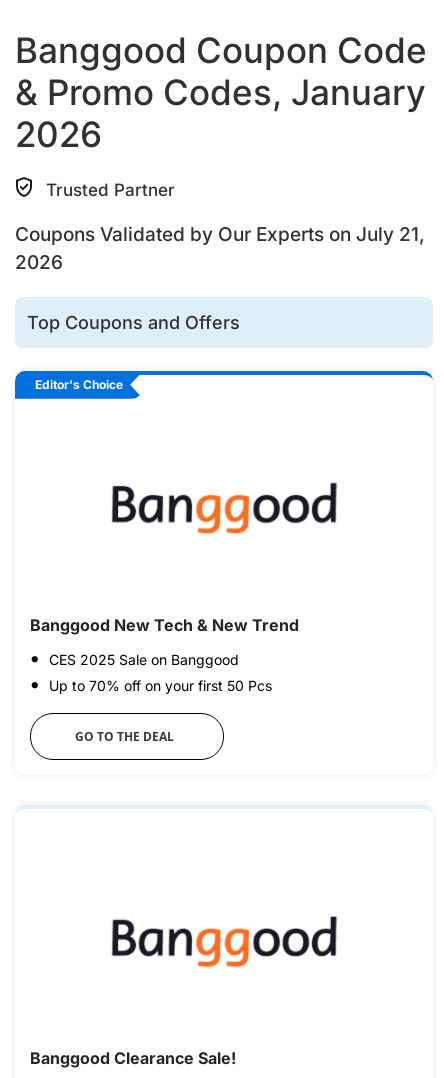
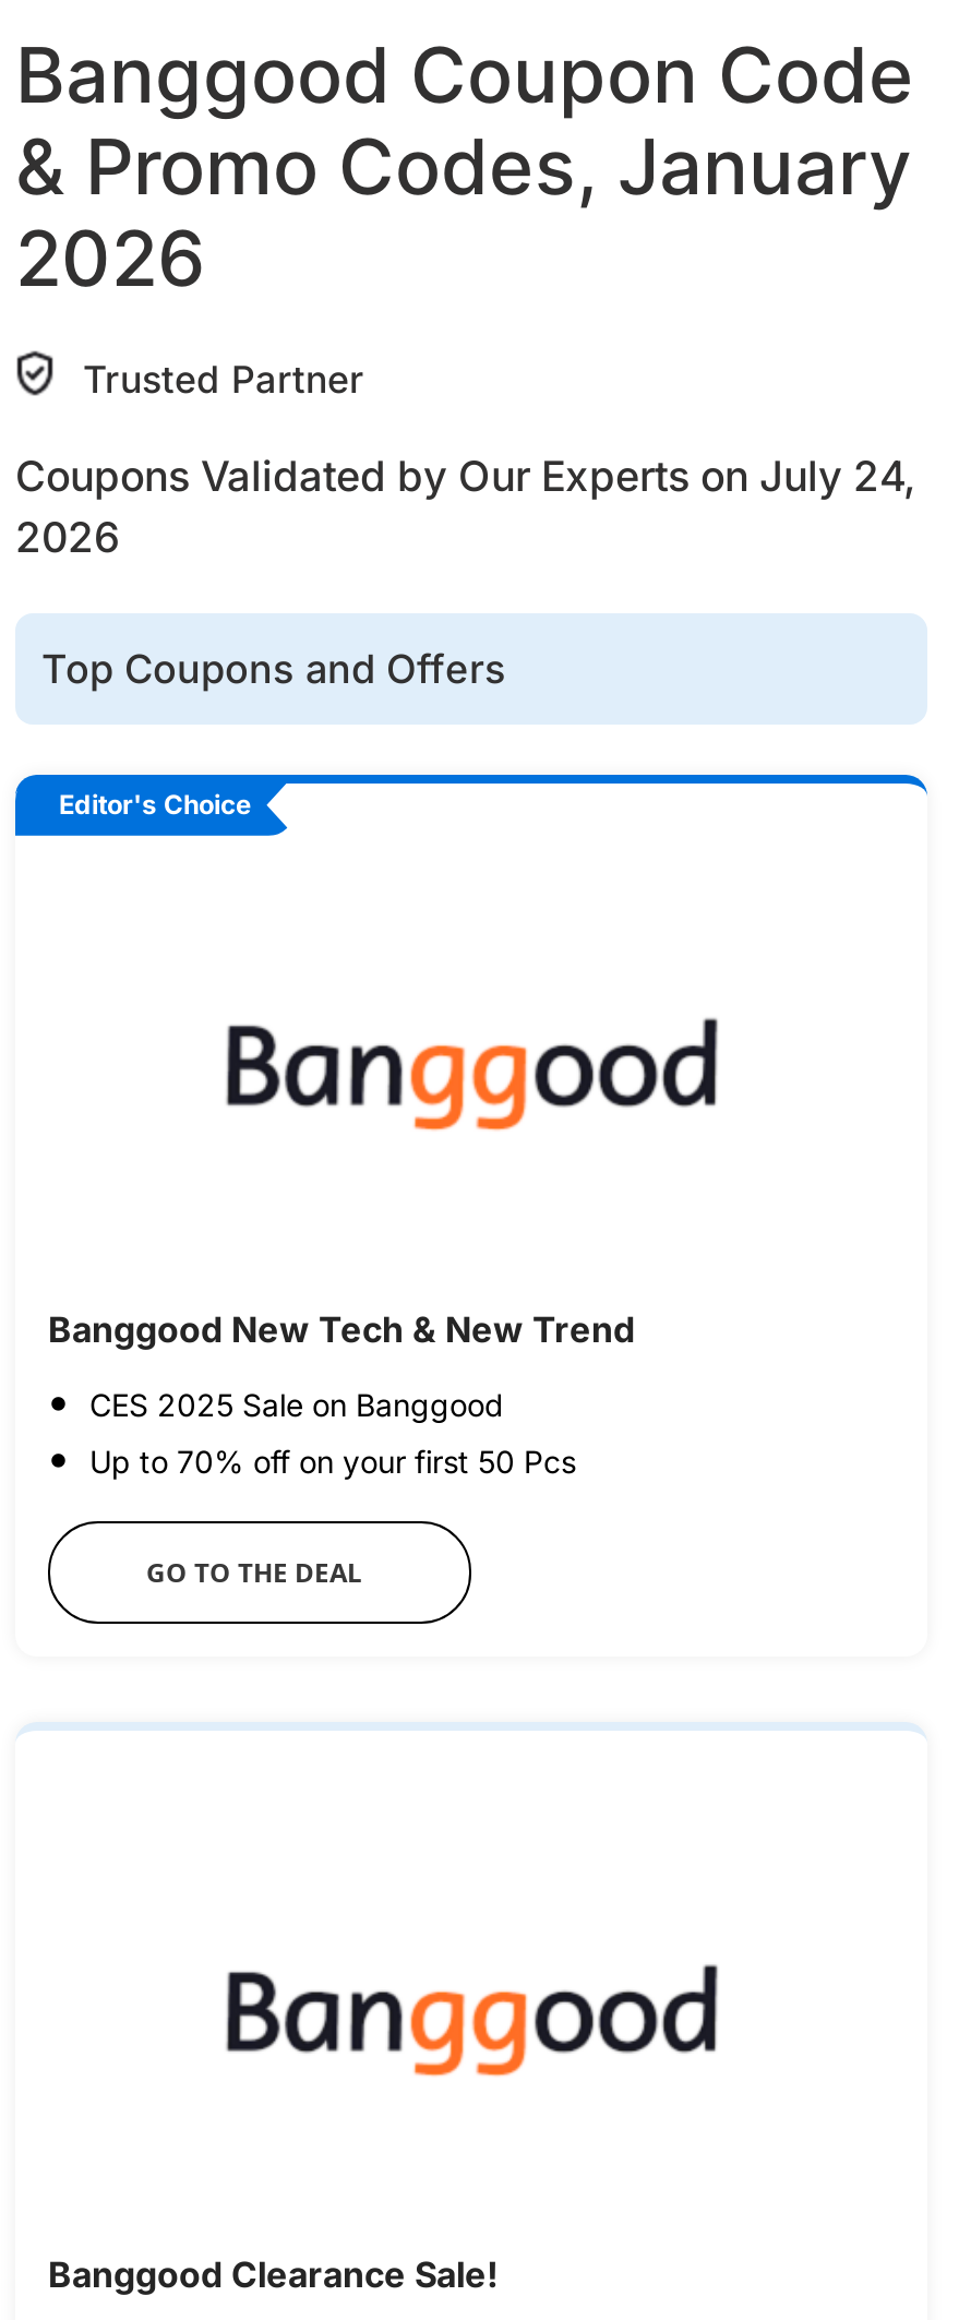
[15,223,425,246] Coupons Validated by Our Experts on July 21, -> [15,452,916,502] Coupons Validated by Our Experts on July 24,

